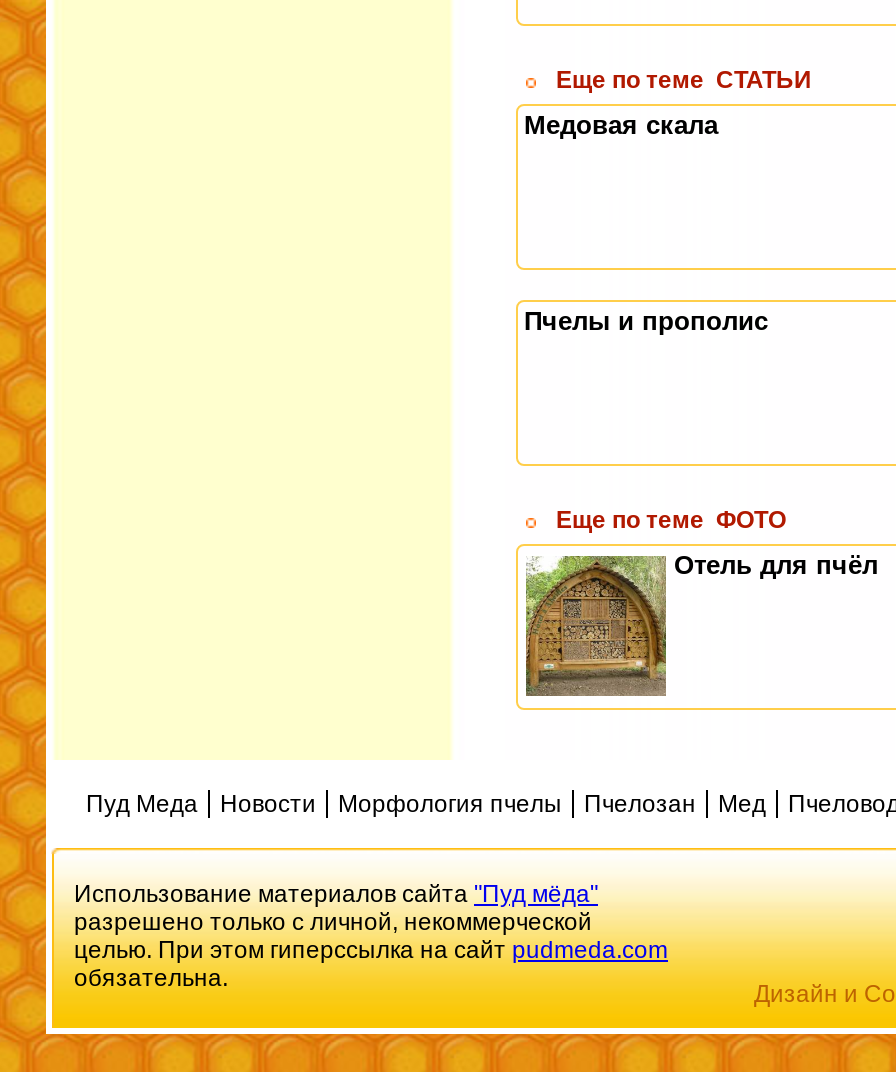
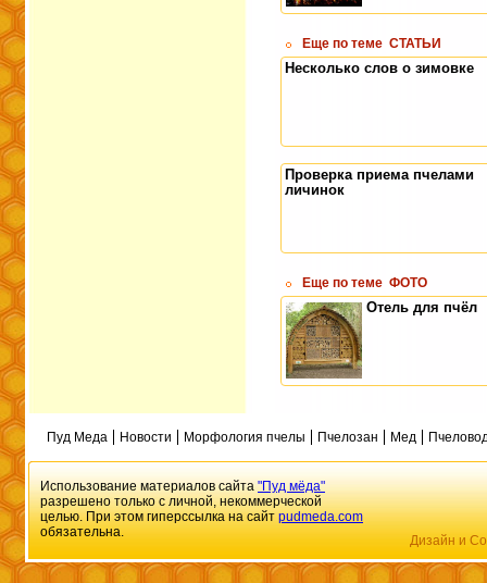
[524,110,718,140] Медовая скала -> [285,60,474,76] Несколько слов о зимовке
[524,306,768,336] Пчелы и прополис -> [285,166,474,198] Проверка приема пчелами | личинок

